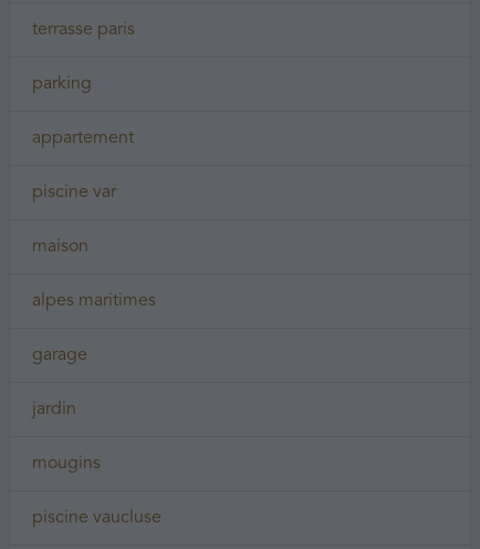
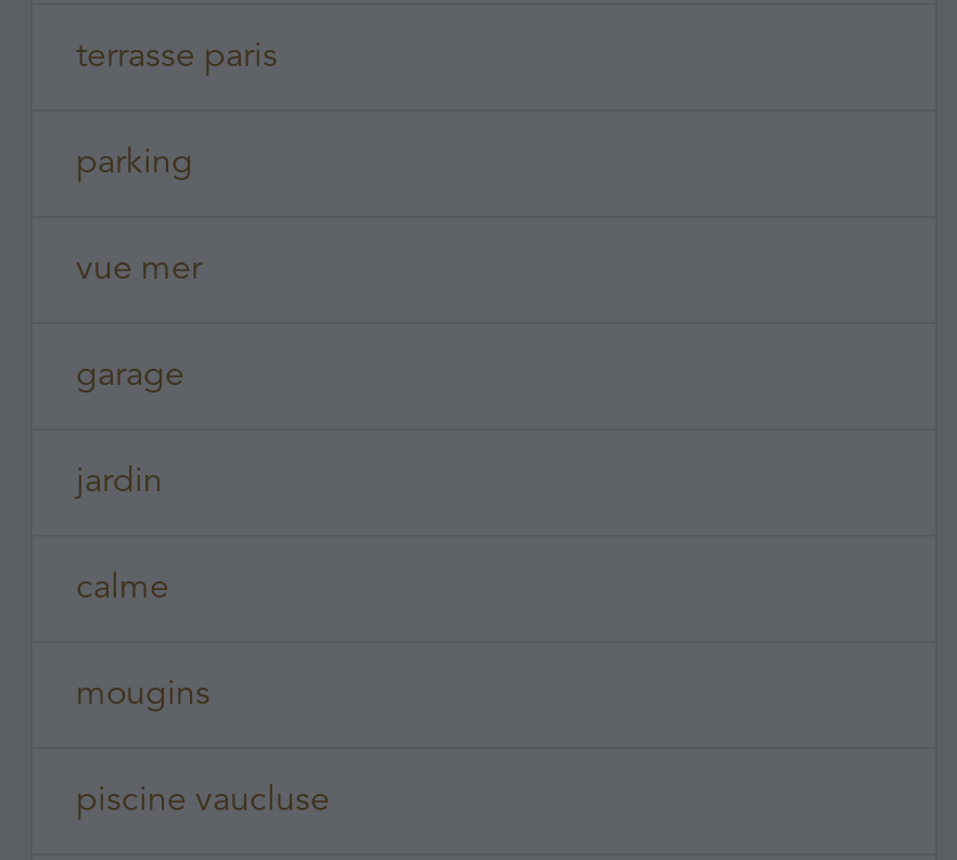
[32,130,156,310] appartement | piscine var | maison | alpes maritimes -> [76,253,202,287] vue mer
moved [32,346,87,418] -> [76,359,184,500]: garage | jardin
none -> [76,572,169,606] calme

